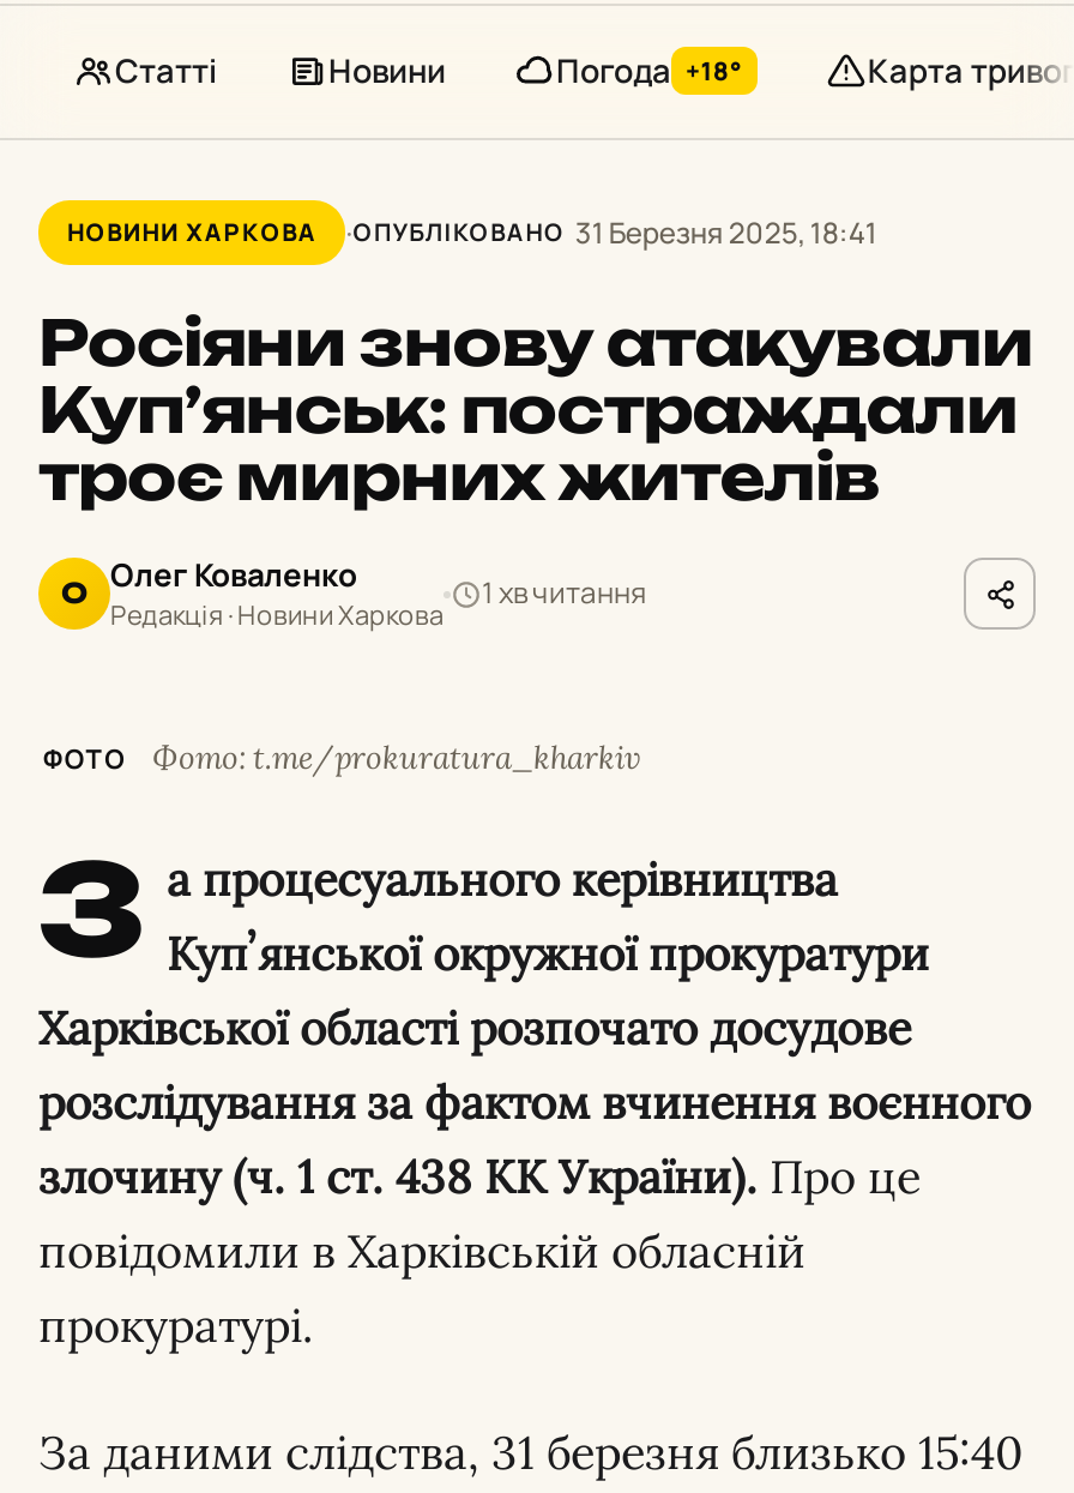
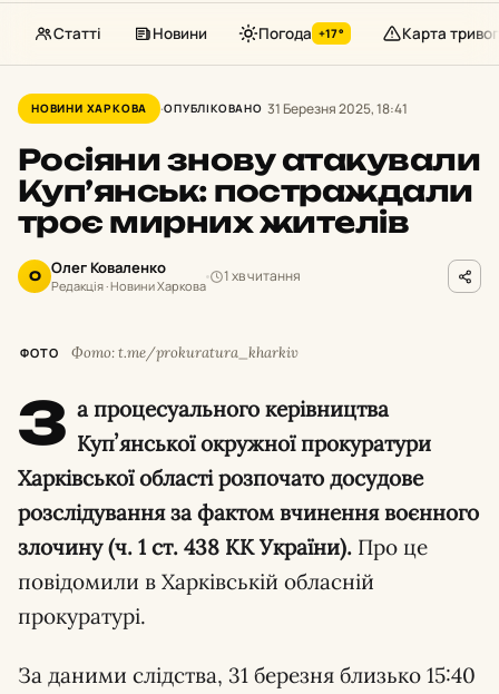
[556,49,743,92] Погода +18° -> [258,23,344,43] Погода +17°

